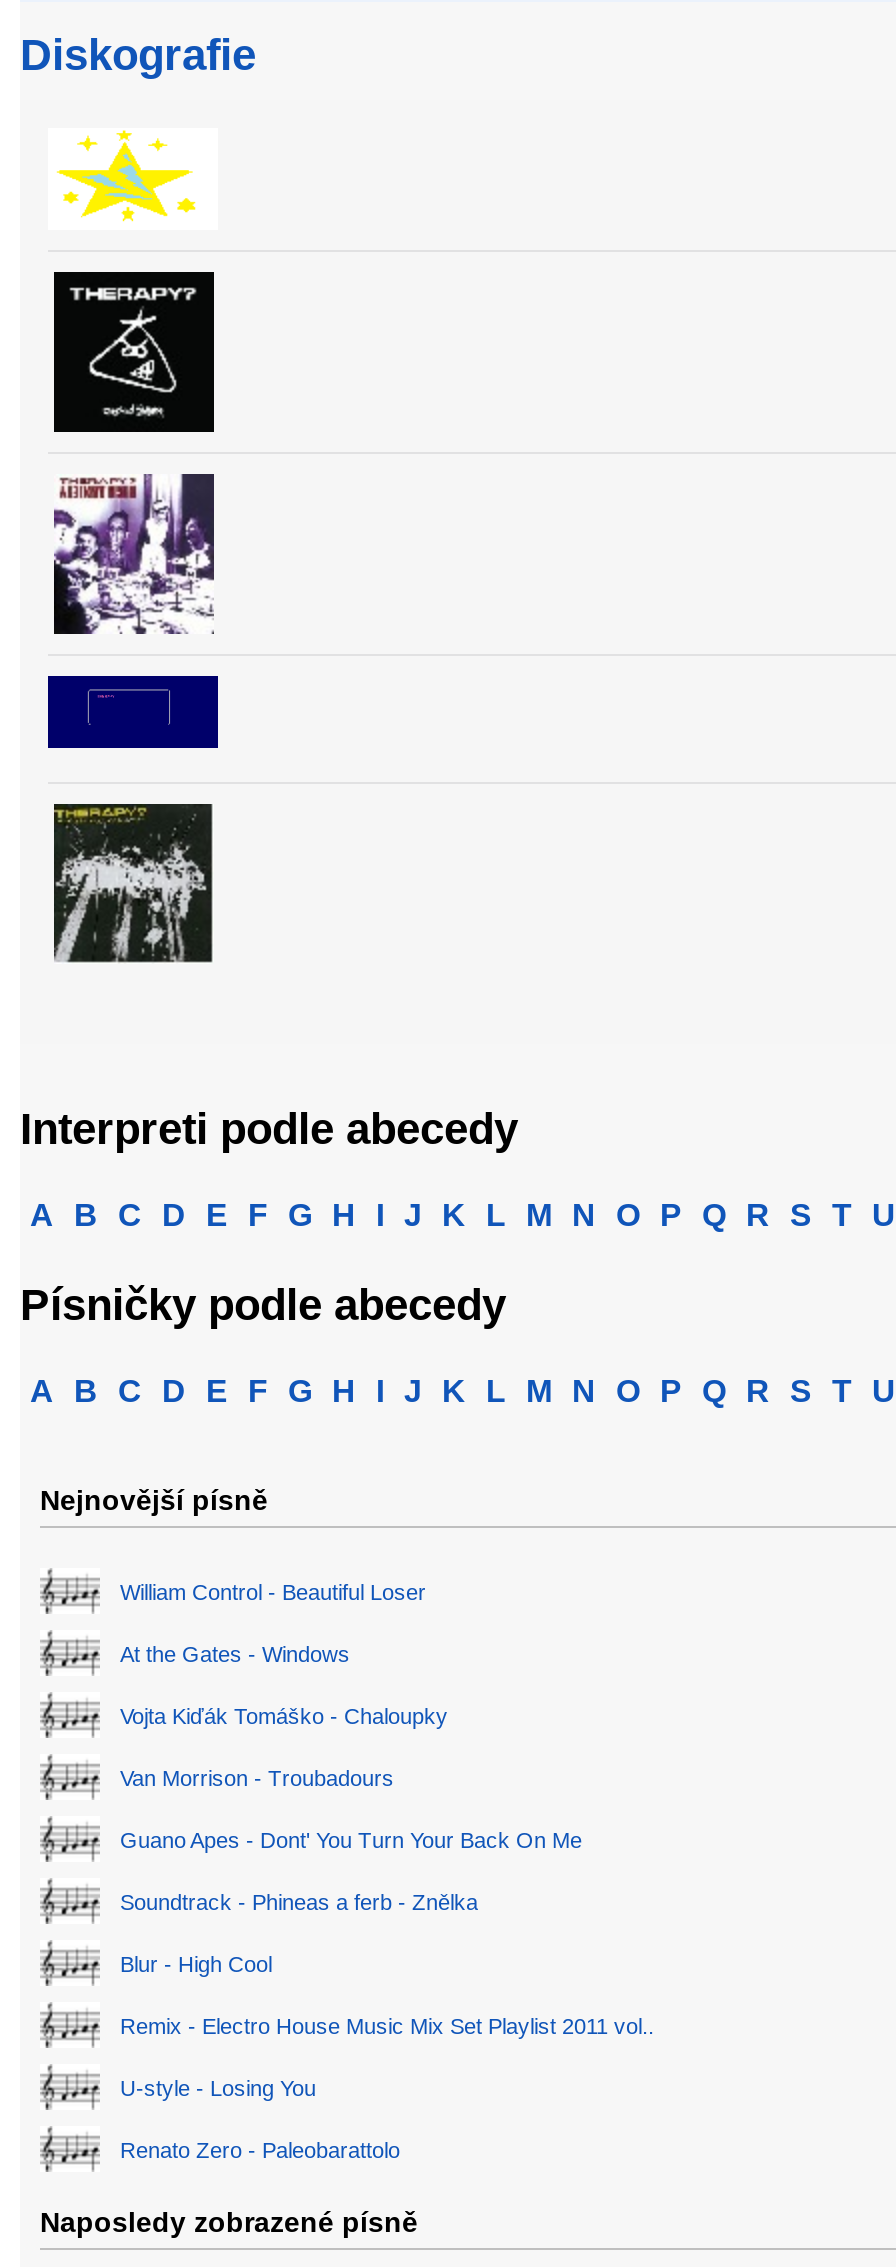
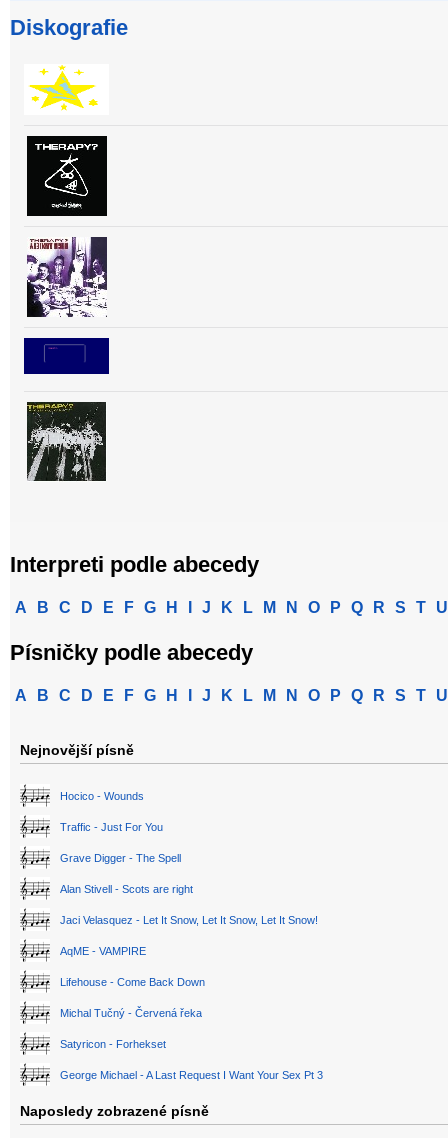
[120,1580,426,1604] William Control - Beautiful Loser -> [60,790,144,802] Hocico - Wounds
[120,1642,350,1666] At the Gates - Windows -> [60,821,163,833] Traffic - Just For You
[120,1704,448,1728] Vojta Kiďák Tomáško - Chaloupky -> [60,852,181,864] Grave Digger - The Spell
[120,1766,394,1790] Van Morrison - Troubadours -> [60,883,193,895] Alan Stivell - Scots are right
[120,1828,582,1852] Guano Apes - Dont' You Turn Your Back On Me -> [60,914,318,926] Jaci Velasquez - Let It Snow, Let It Snow, Let It Snow!
[120,1890,478,1914] Soundtrack - Phineas a ferb - Znělka -> [60,945,146,957] AqME - VAMPIRE
[120,1952,272,1976] Blur - High Cool -> [60,976,205,988] Lifehouse - Come Back Down
[120,2014,654,2038] Remix - Electro House Music Mix Set Playlist 2011 vol.. -> [60,1007,202,1019] Michal Tučný - Červená řeka
[120,2076,316,2100] U-style - Losing You -> [60,1038,166,1050] Satyricon - Forhekset
[120,2138,400,2162] Renato Zero - Paleobarattolo -> [60,1069,323,1081] George Michael - A Last Request I Want Your Sex Pt 3

